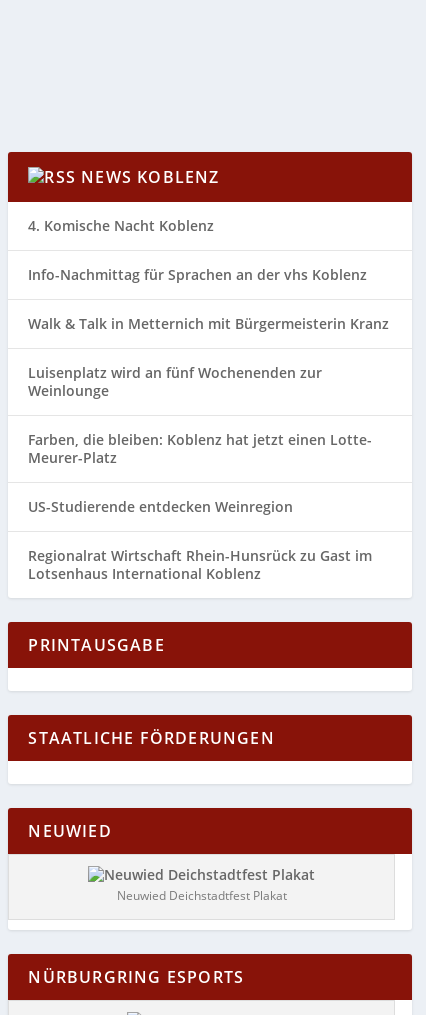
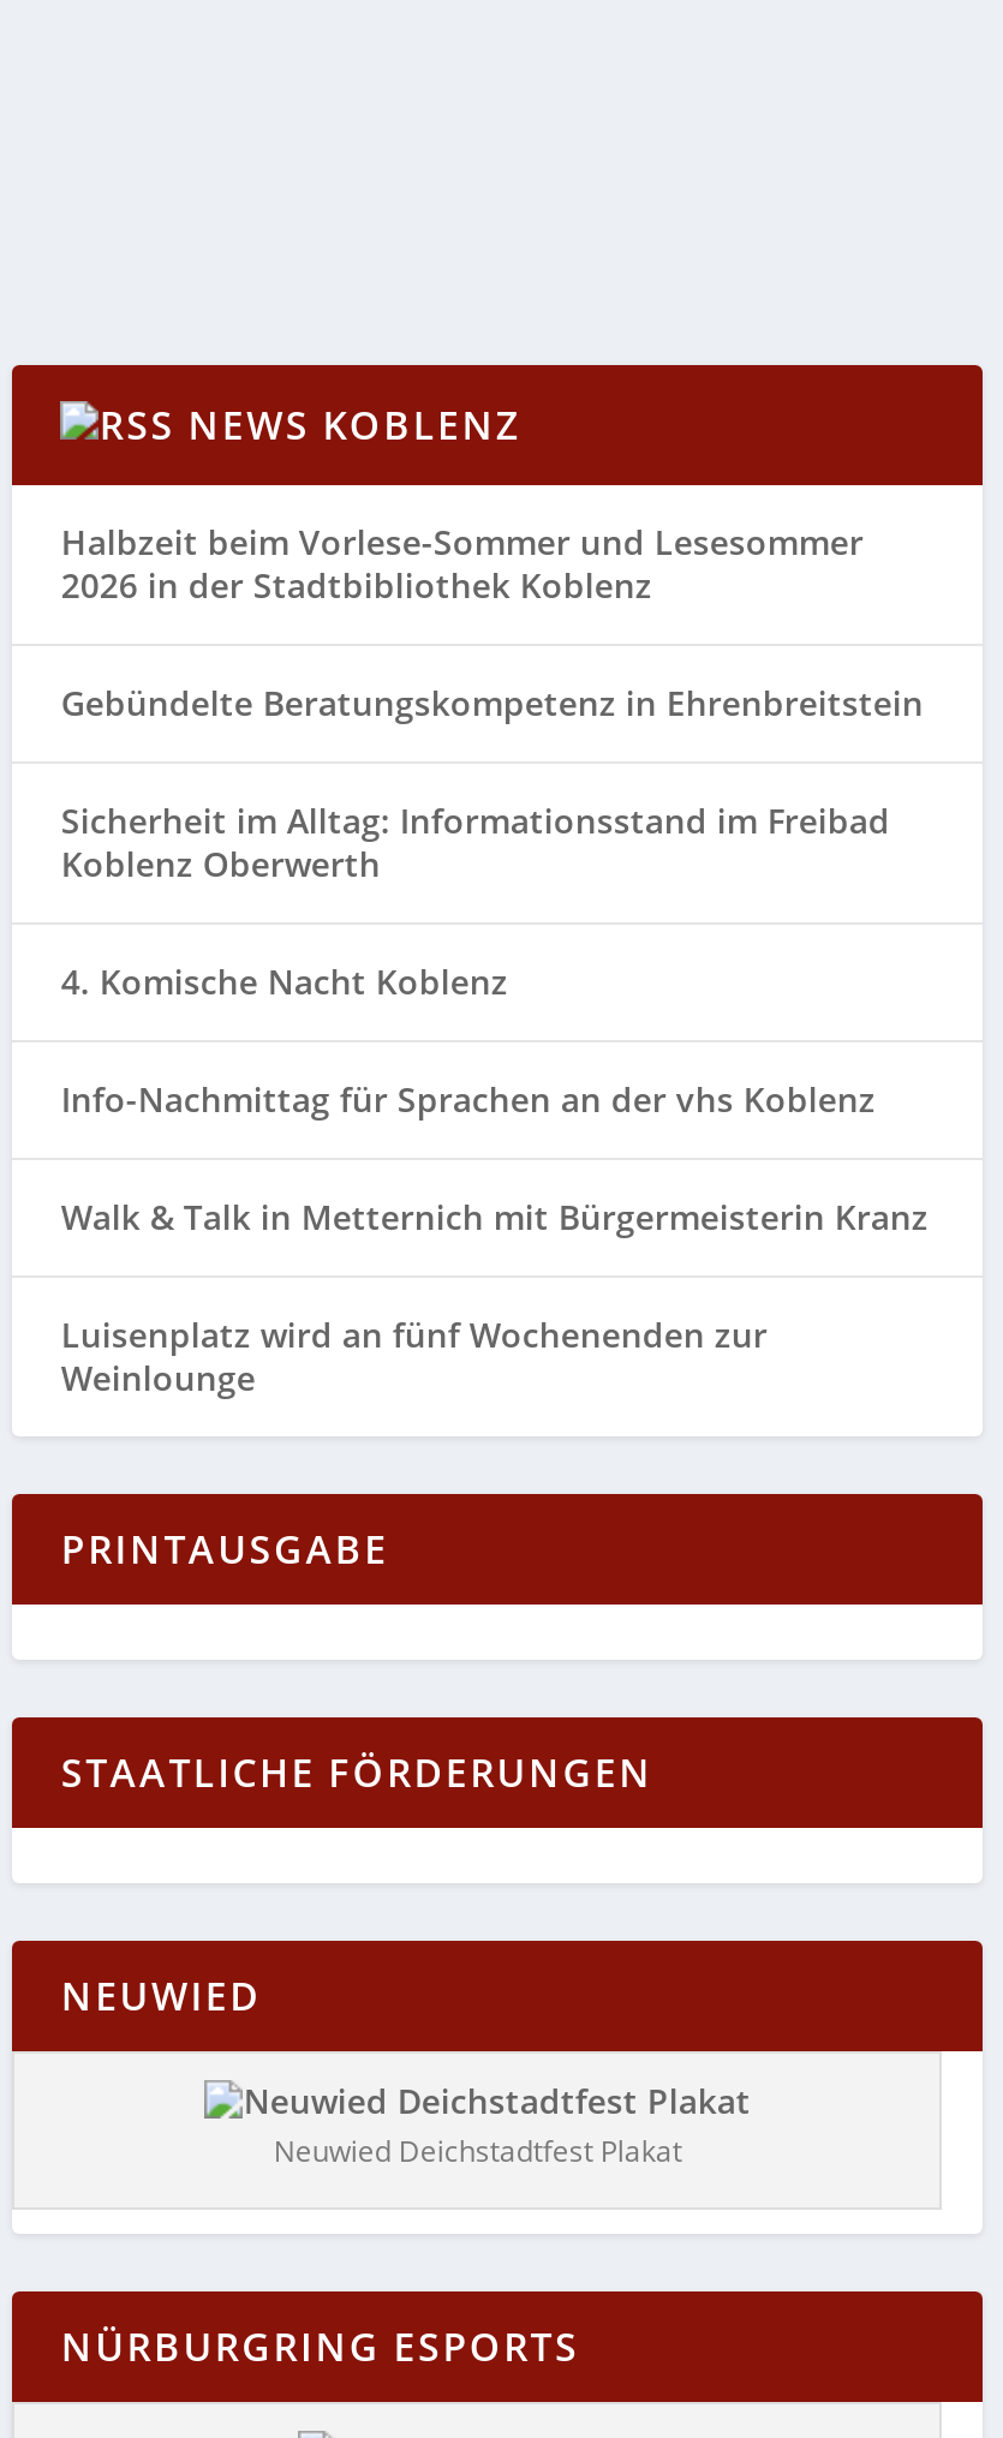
none -> [61,519,923,886] Halbzeit beim Vorlese-Sommer und Lesesommer | 2026 in der Stadtbibliothek Koblenz | Gebündelte Beratungskompetenz in Ehrenbreitstein | Sicherheit im Alltag: Informationsstand im Freibad | Koblenz Oberwerth
moved [28,216,389,400] -> [61,958,928,1400]: 4. Komische Nacht Koblenz | Info-Nachmittag für Sprachen an der vhs Koblenz | Walk & Talk in Metternich mit Bürgermeisterin Kranz | Luisenplatz wird an fünf Wochenenden zur | Weinlounge
[28,430,372,583] Farben, die bleiben: Koblenz hat jetzt einen Lotte- | Meurer-Platz | US-Studierende entdecken Weinregion | Regionalrat Wirtschaft Rhein-Hunsrück zu Gast im | Lotsenhaus International Koblenz -> none

